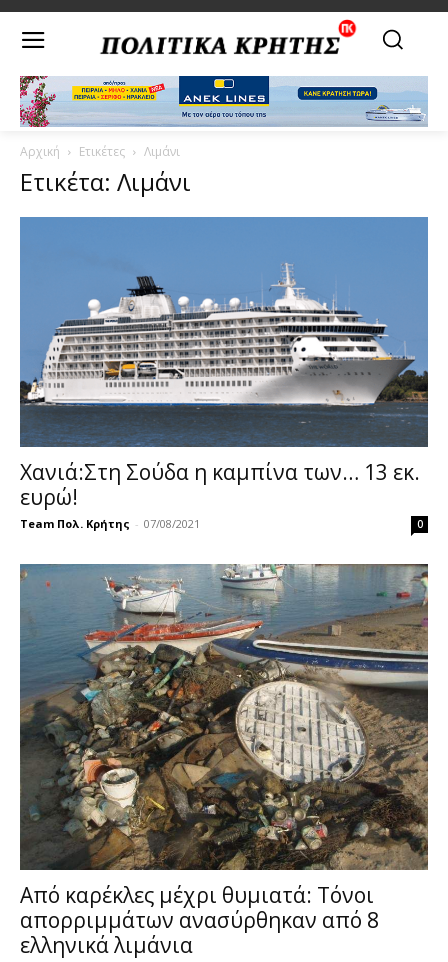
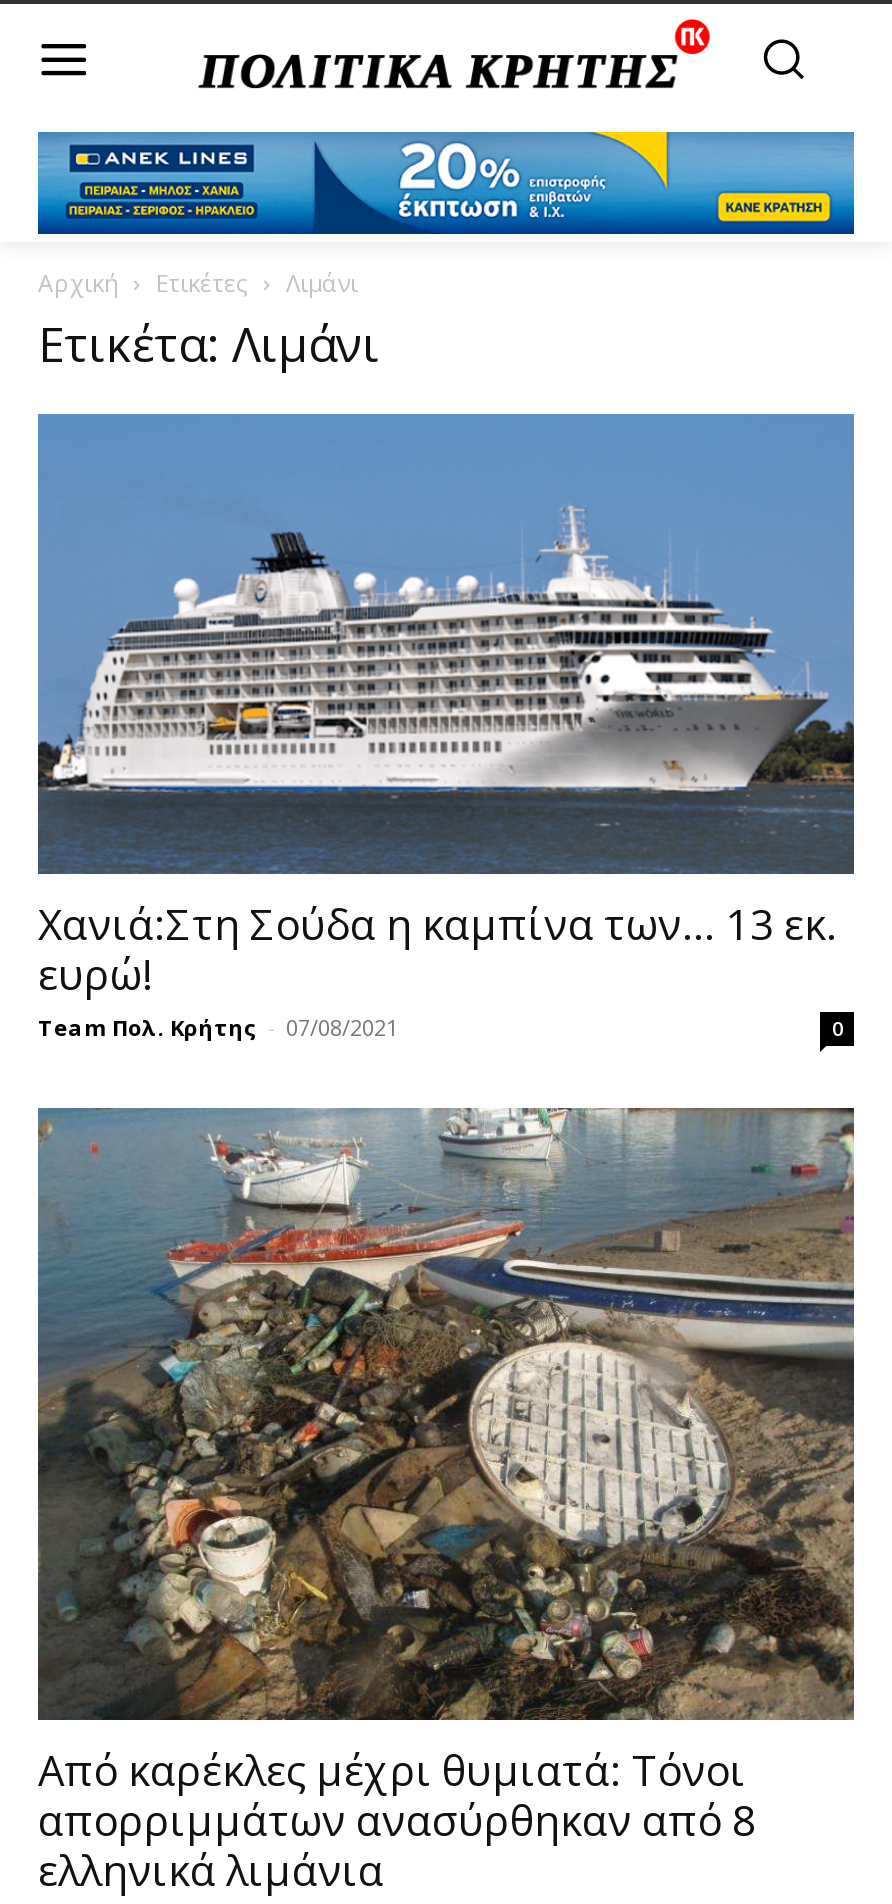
[19,75,428,128] [image] -> [36,130,854,236] [image]

